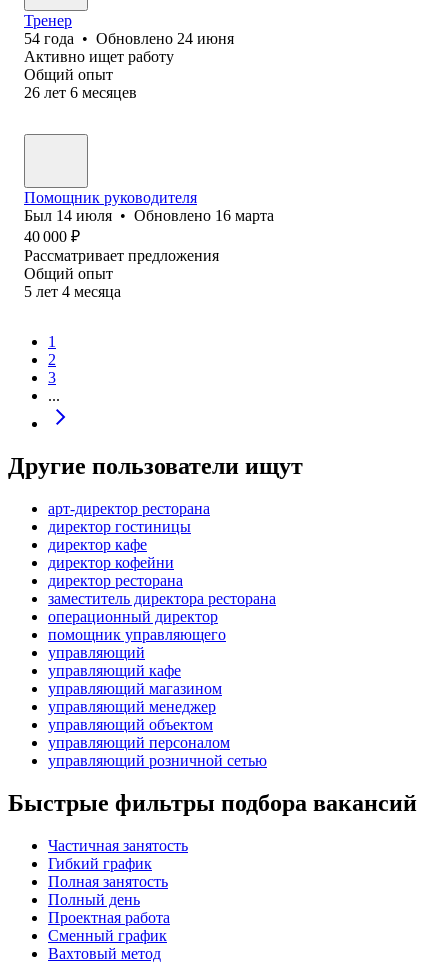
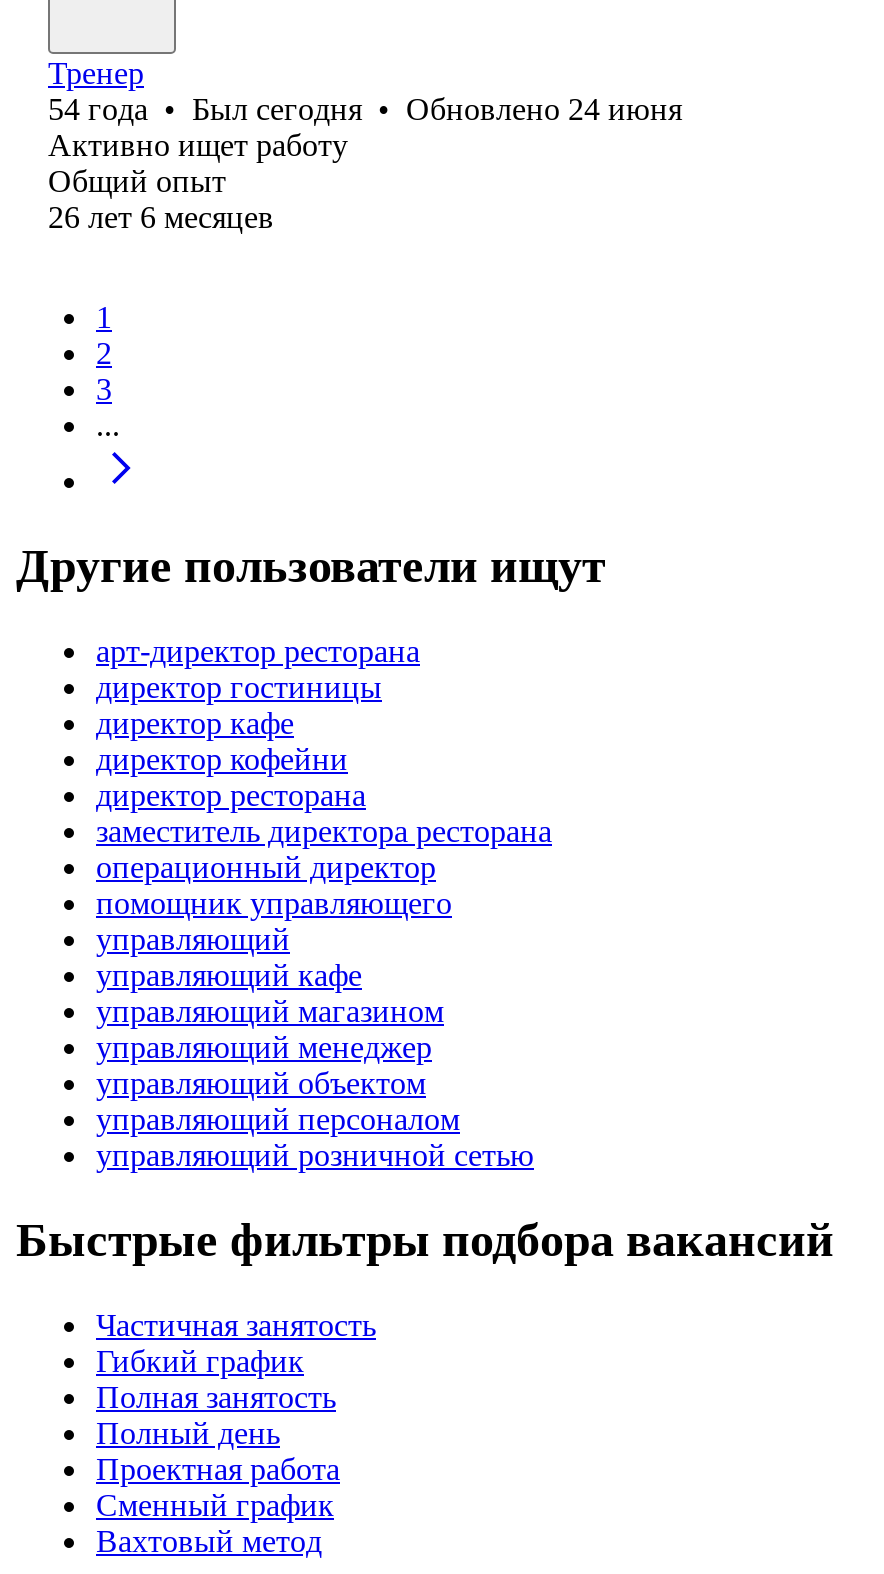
[24,30,234,47] 54 года • Обновлено 24 июня -> [48,92,682,126] 54 года • Был сегодня • Обновлено 24 июня
[24,189,274,300] Помощник руководителя | Был 14 июля • Обновлено 16 марта | 40 000 ₽ | Рассматривает предложения | Общий опыт | 5 лет 4 месяца -> none

